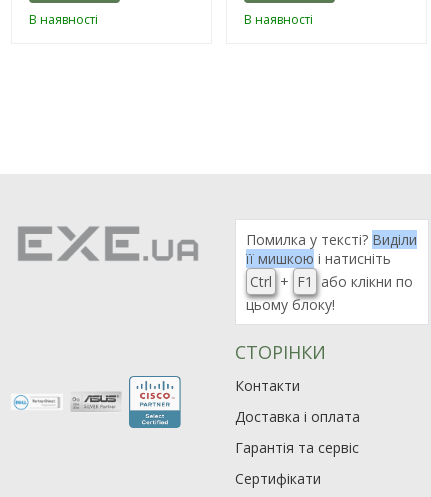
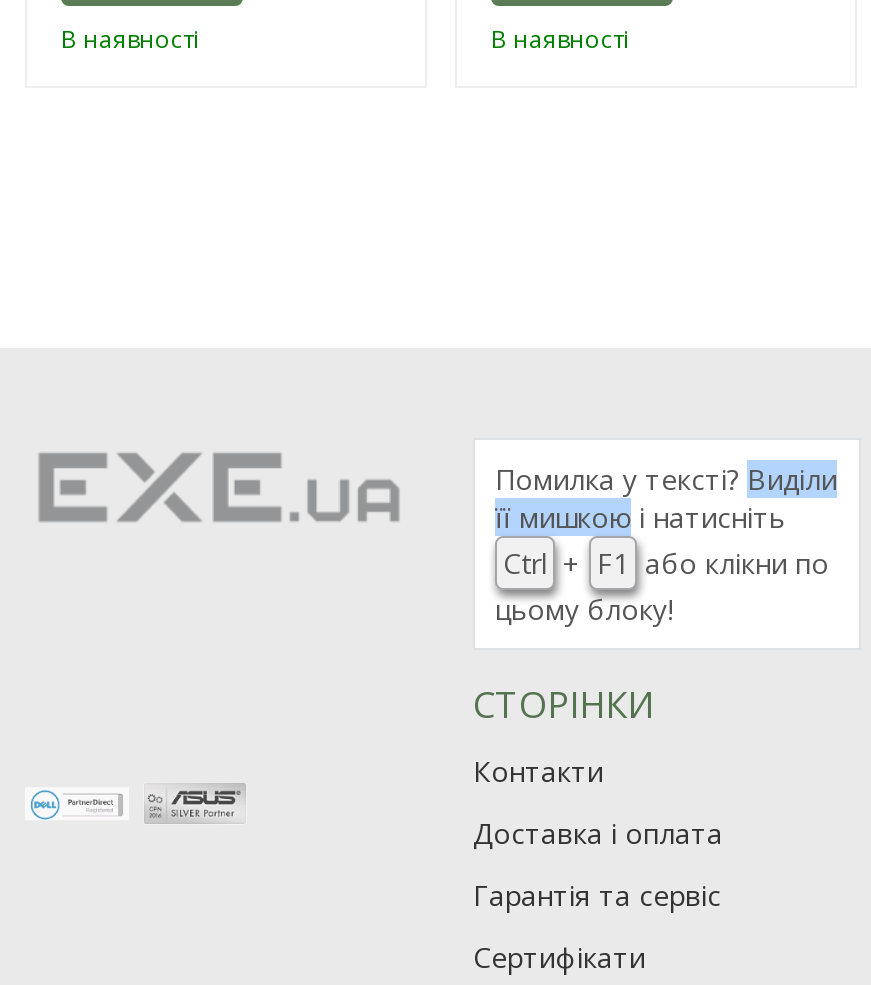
[128,375,182,429] [image] -> none

